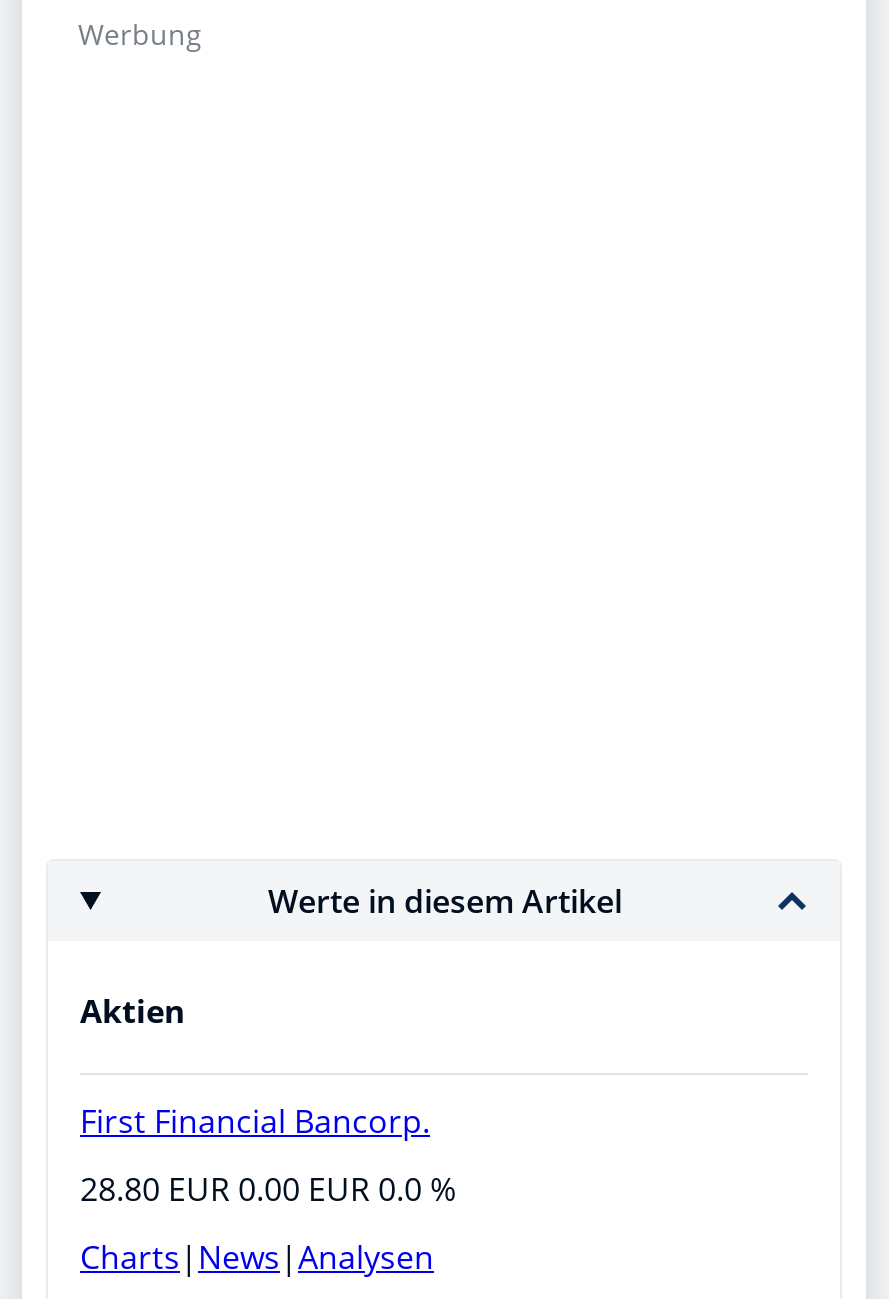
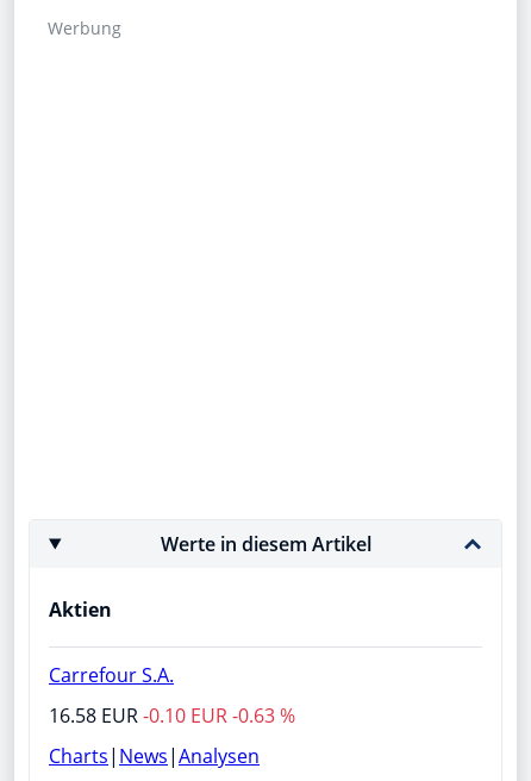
[80,1099,430,1143] First Financial Bancorp. -> [49,662,174,688] Carrefour S.A.
[80,1167,456,1211] 28.80 EUR 0.00 EUR 0.0 % -> [49,702,295,729] 16.58 EUR -0.10 EUR -0.63 %

